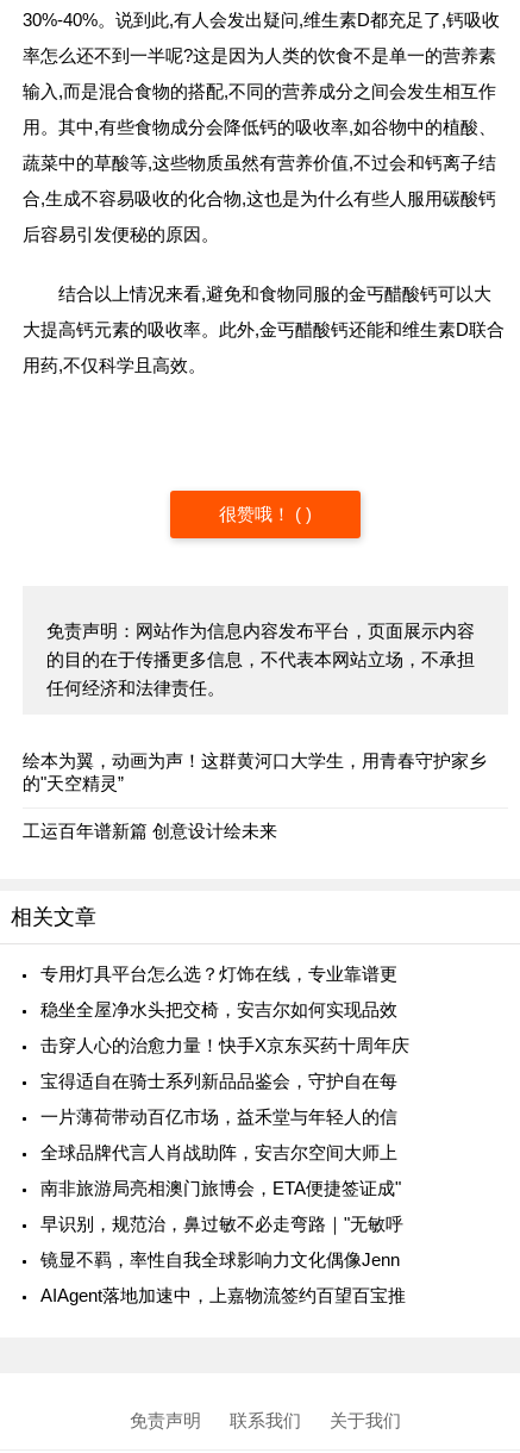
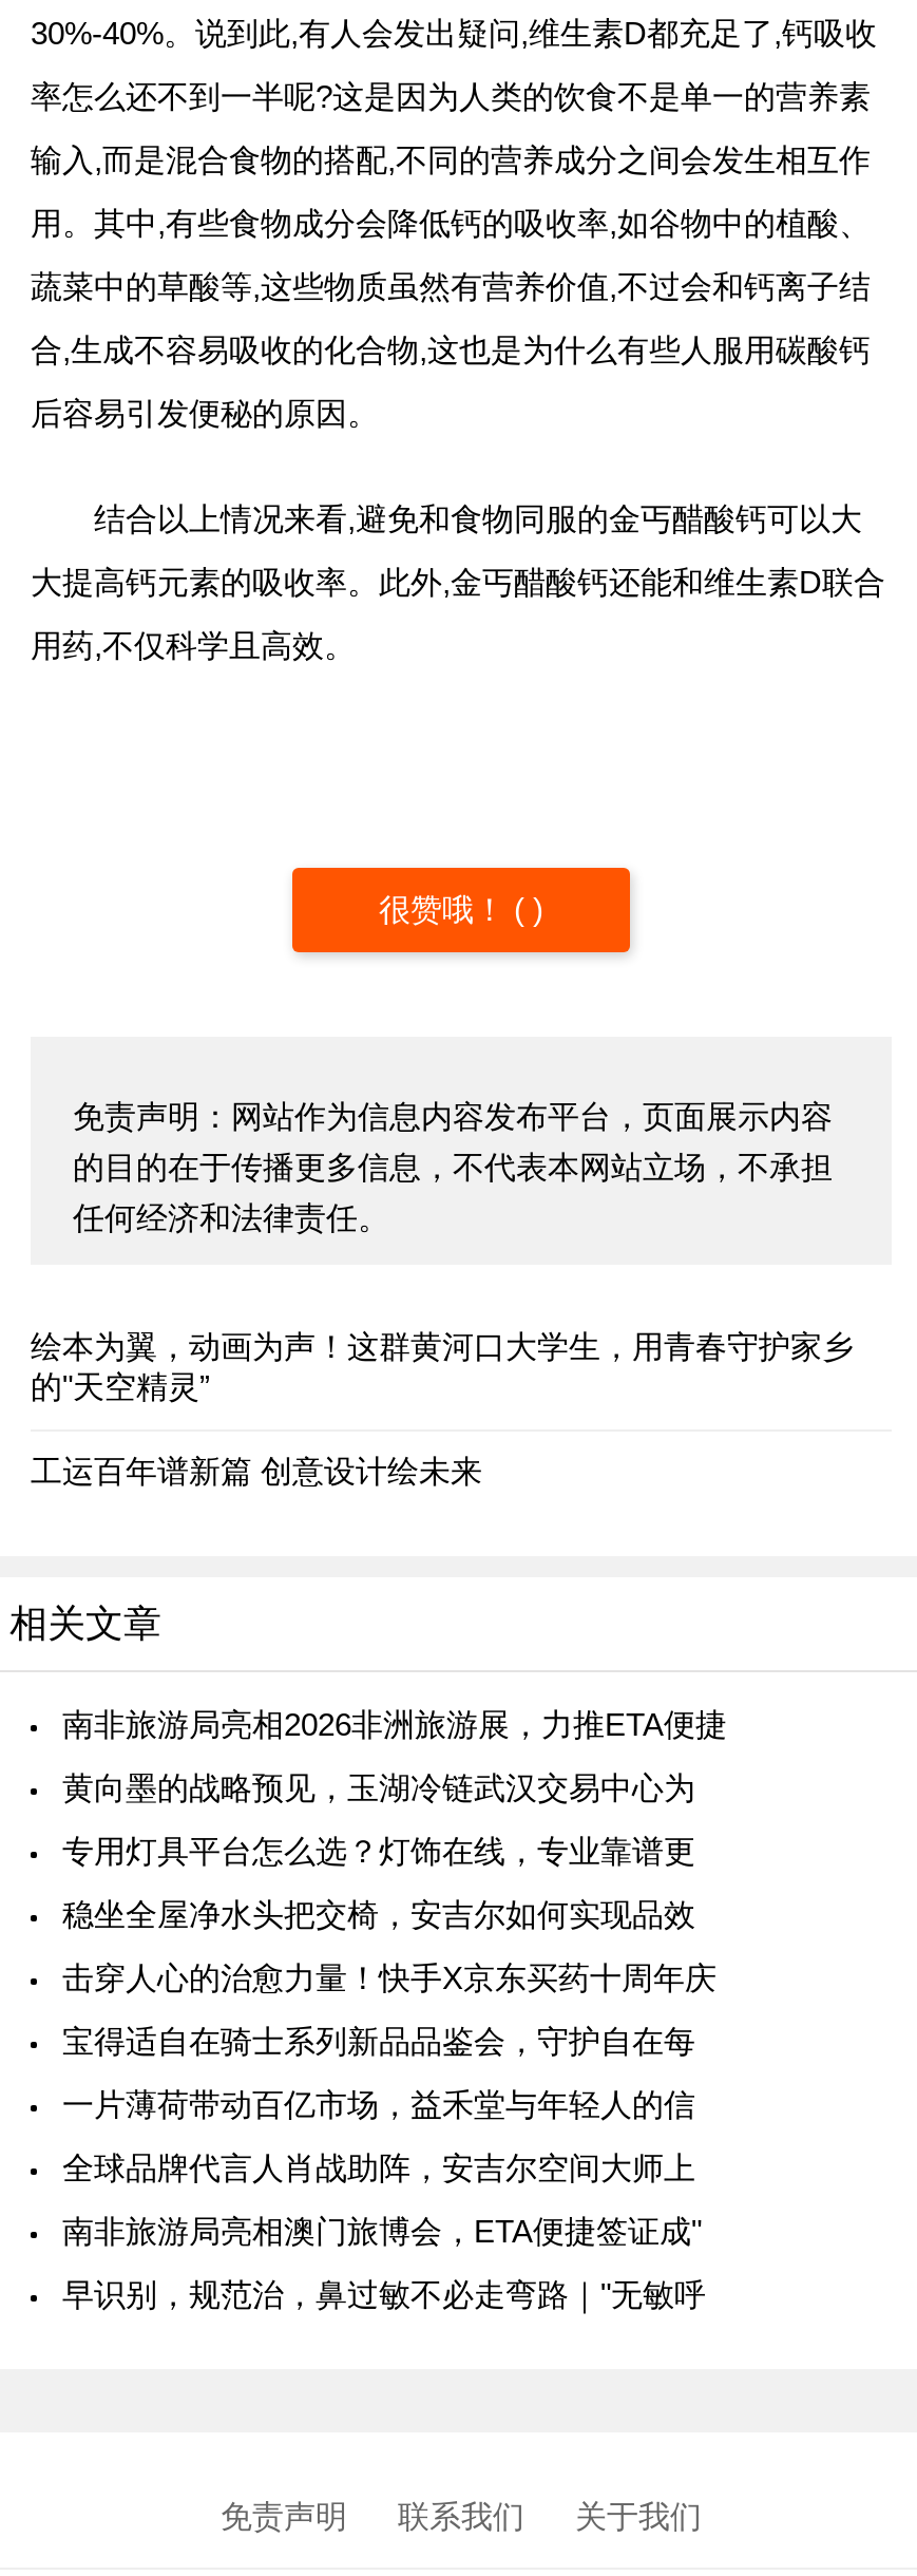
none -> [62,1706,727,1805] 南非旅游局亮相2026非洲旅游展，力推ETA便捷 | 黄向墨的战略预见，玉湖冷链武汉交易中心为
moved [40,964,409,1234] -> [62,1833,717,2312]: 专用灯具平台怎么选？灯饰在线，专业靠谱更 | 稳坐全屋净水头把交椅，安吉尔如何实现品效 | 击穿人心的治愈力量！快手X京东买药十周年庆 | 宝得适自在骑士系列新品品鉴会，守护自在每 | 一片薄荷带动百亿市场，益禾堂与年轻人的信 | 全球品牌代言人肖战助阵，安吉尔空间大师上 | 南非旅游局亮相澳门旅博会，ETA便捷签证成" | 早识别，规范治，鼻过敏不必走弯路｜"无敏呼
[40,1249,406,1305] 镜显不羁，率性自我全球影响力文化偶像Jenn | AIAgent落地加速中，上嘉物流签约百望百宝推 -> none

